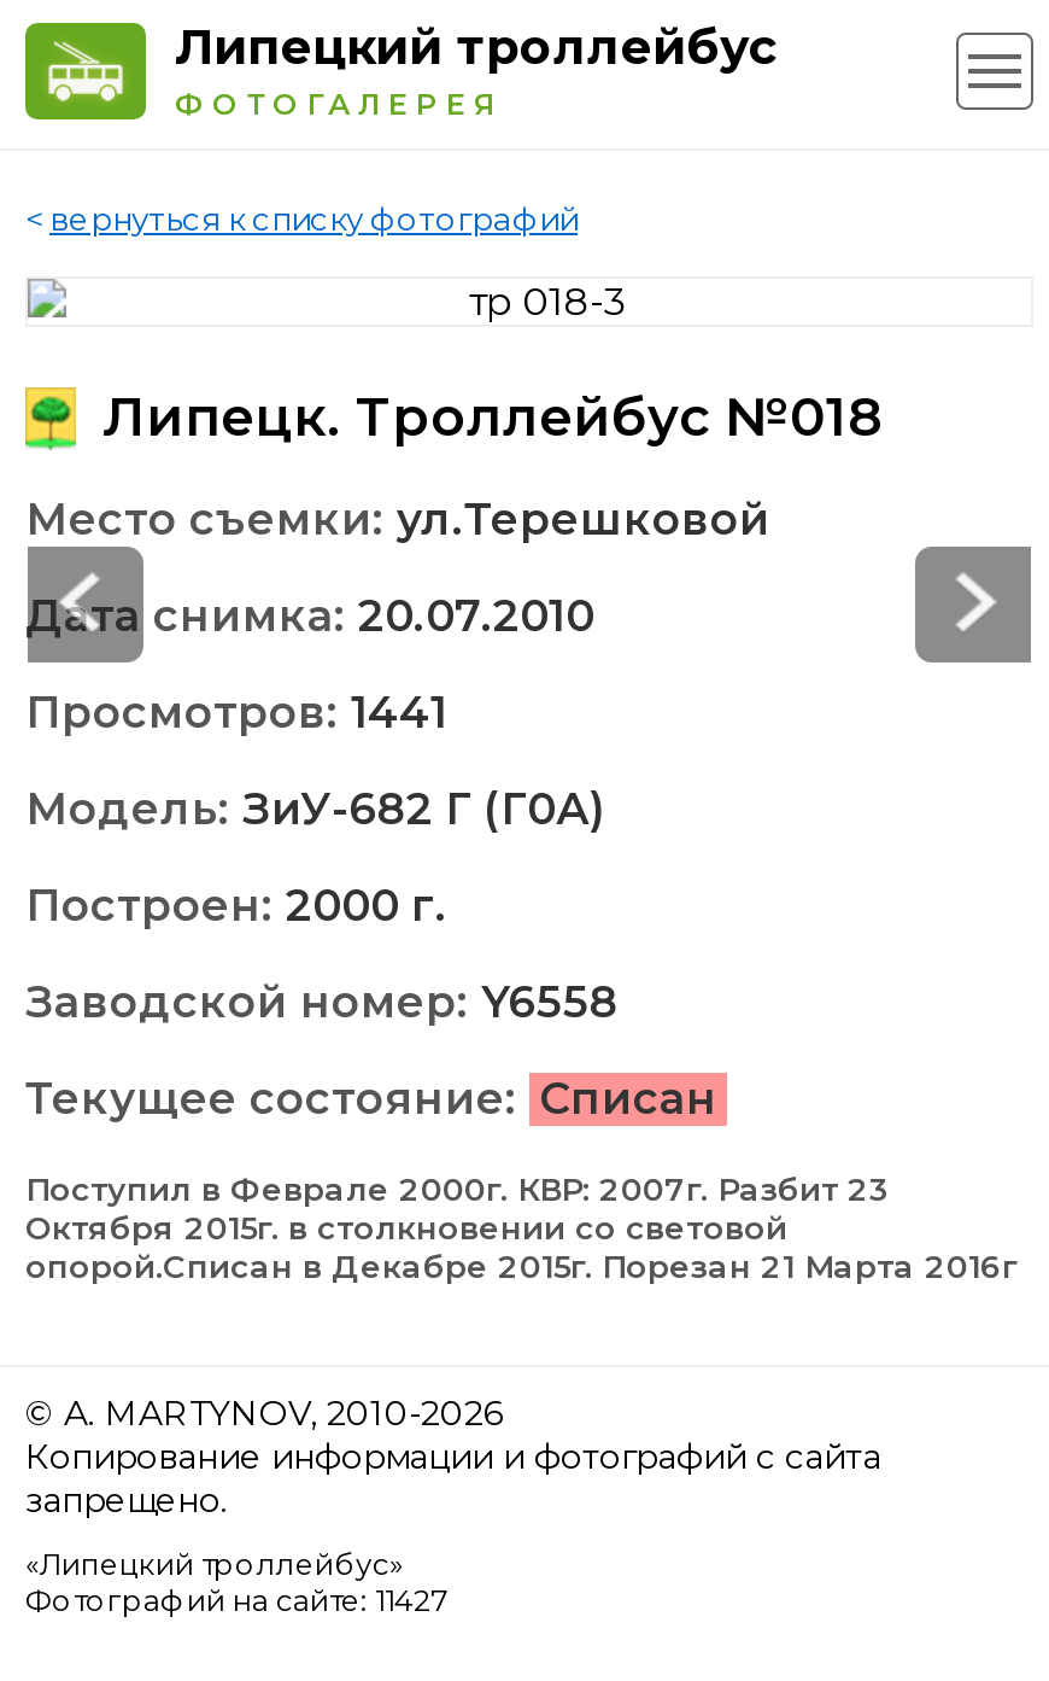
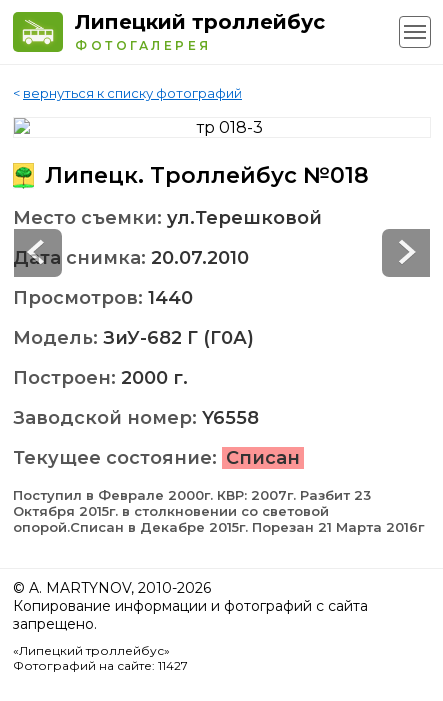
[25,687,447,740] Просмотров: 1441 -> [13,287,193,309] Просмотров: 1440

